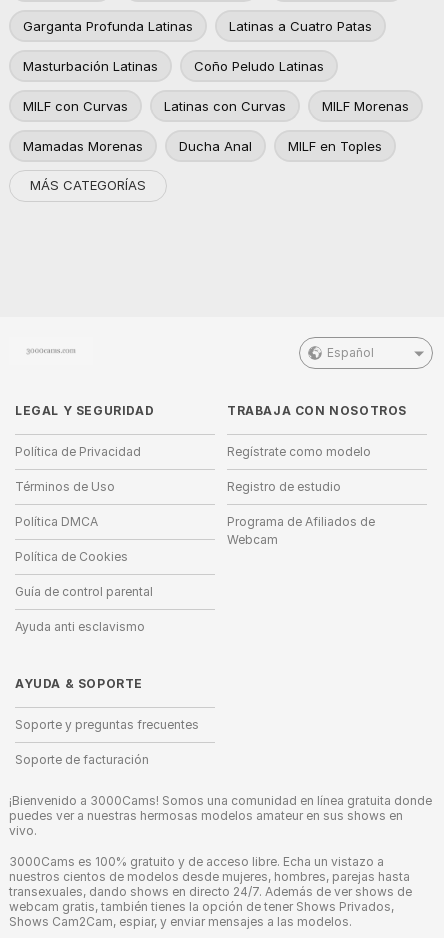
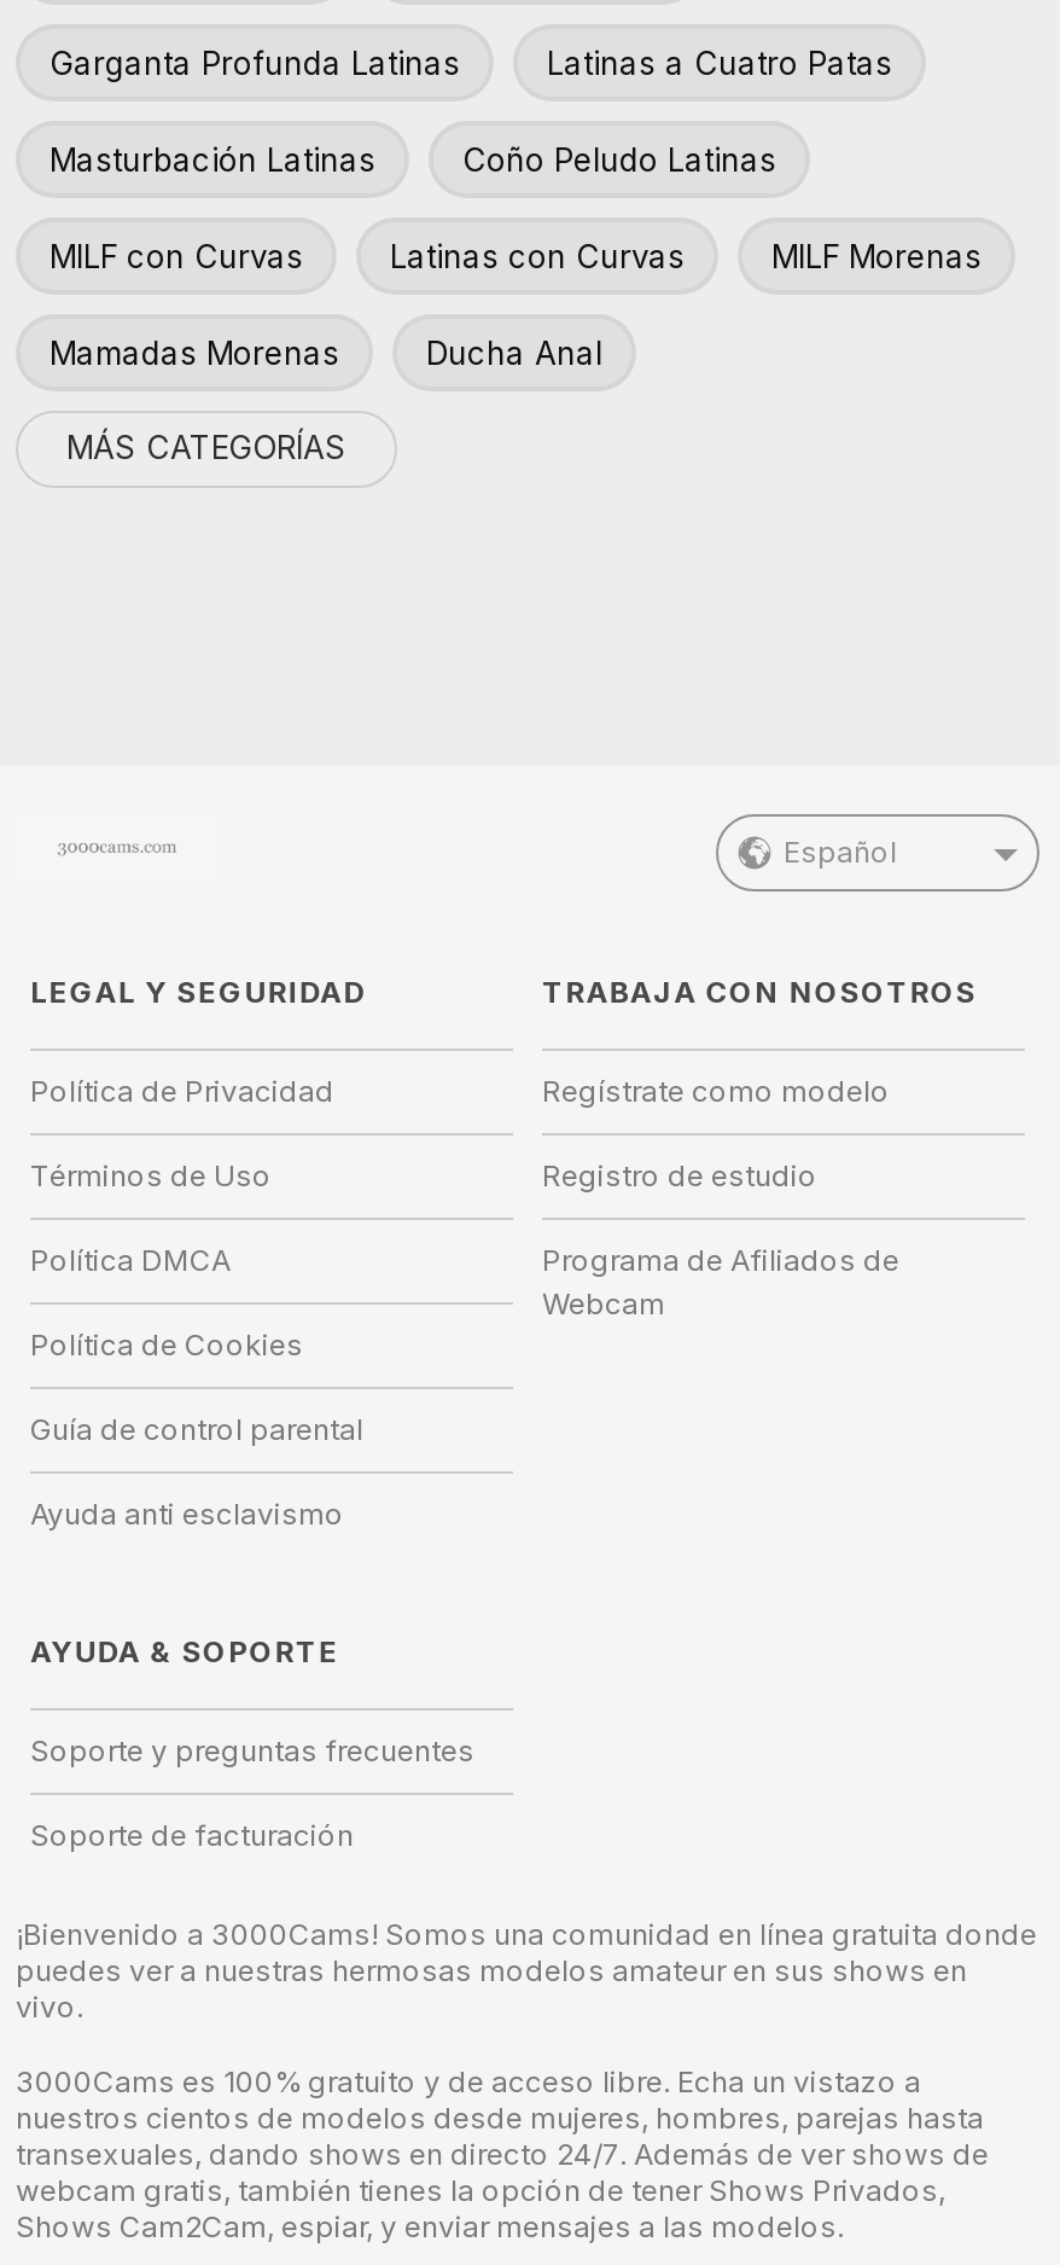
[288,138,382,154] MILF en Toples -> none

